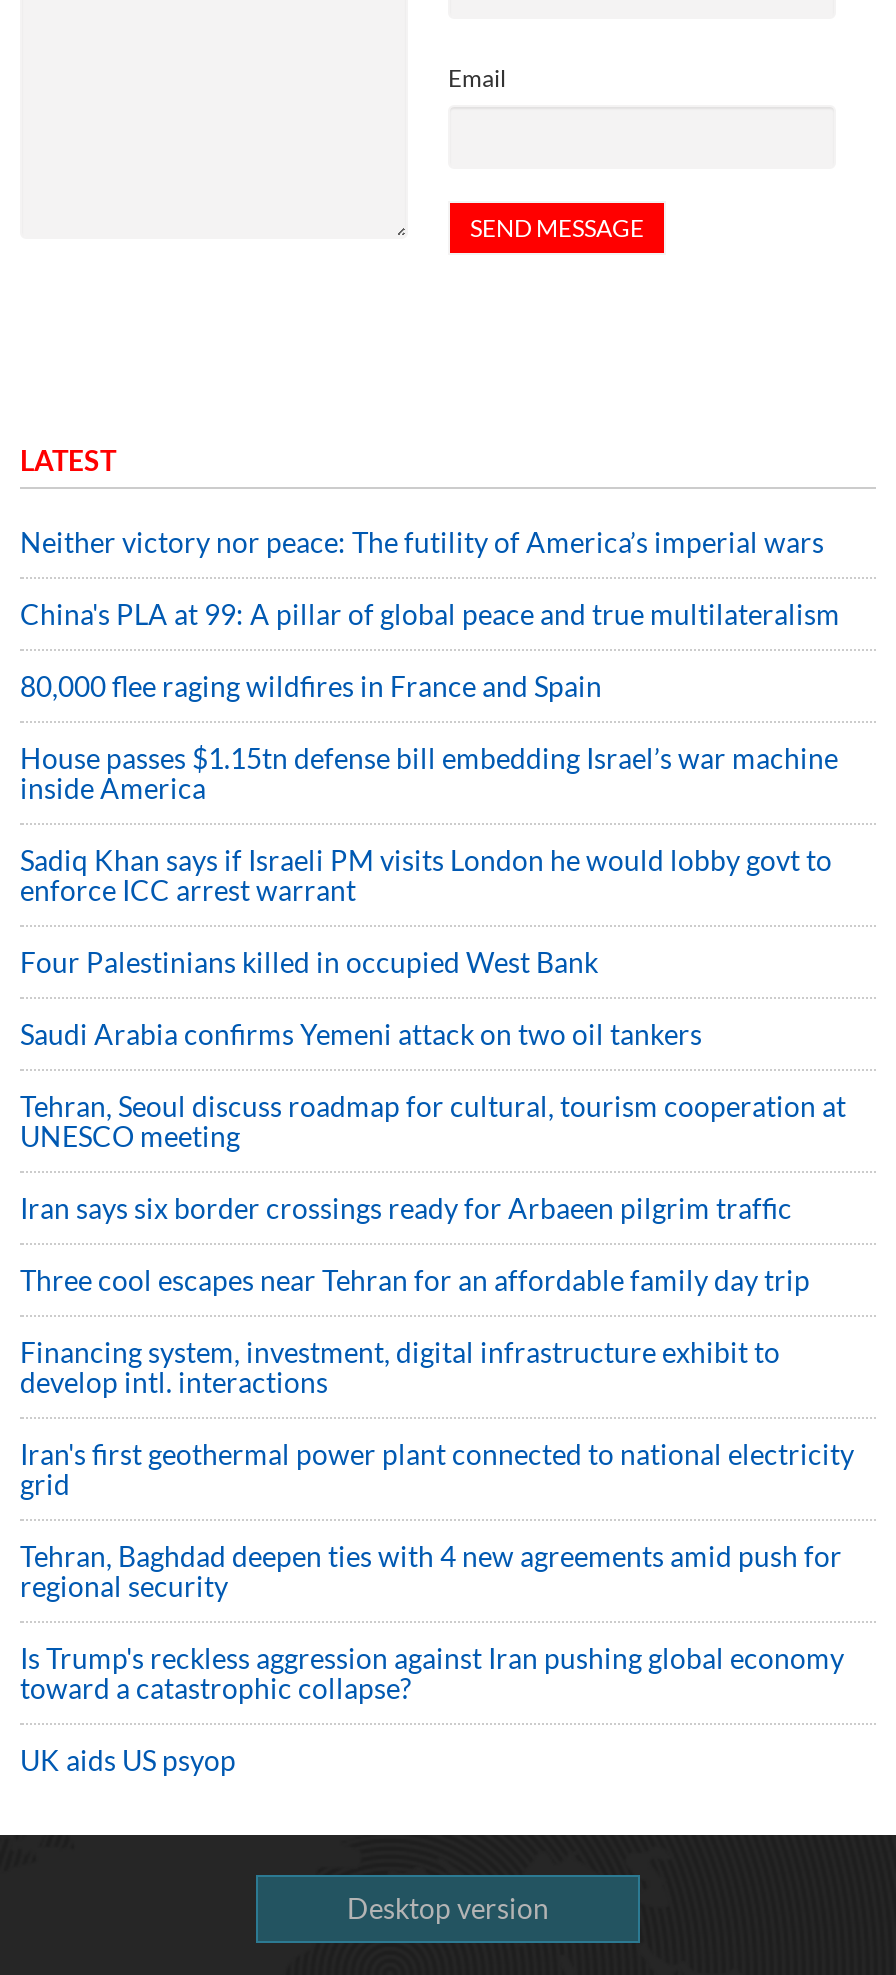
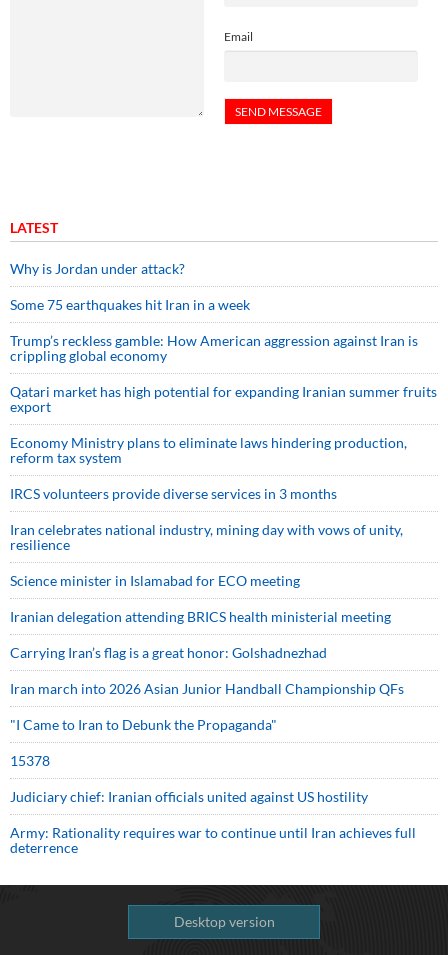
[20,526,824,560] Neither victory nor peace: The futility of America’s imperial wars -> [10,260,185,277] Why is Jordan under attack?
[20,598,840,632] China's PLA at 99: A pillar of global peace and true multilateralism -> [10,296,250,313] Some 75 earthquakes hit Iran in a week
[20,670,602,704] 80,000 flee raging wildfires in France and Spain -> [10,332,418,364] Trump’s reckless gamble: How American aggression against Iran is | crippling global economy
[20,742,838,806] House passes $1.15tn defense bill embedding Israel’s war machine | inside America -> [10,383,437,415] Qatari market has high potential for expanding Iranian summer fruits | export
[20,844,832,908] Sadiq Khan says if Israeli PM visits London he would lobby govt to | enforce ICC arrest warrant -> [10,434,407,466] Economy Ministry plans to eliminate laws hindering production, | reform tax system
[20,946,598,980] Four Palestinians killed in occupied West Bank -> [10,485,337,502] IRCS volunteers provide diverse services in 3 months
[20,1018,702,1052] Saudi Arabia confirms Yemeni attack on two oil tankers -> [10,521,403,553] Iran celebrates national industry, mining day with vows of unity, | resilience
[20,1090,846,1154] Tehran, Seoul discuss roadmap for cultural, tourism cooperation at | UNESCO meeting -> [10,572,300,589] Science minister in Islamabad for ECO meeting
[20,1192,792,1226] Iran says six border crossings ready for Arbaeen pilgrim traffic -> [10,608,391,625] Iranian delegation attending BRICS health ministerial meeting
[20,1264,810,1298] Three cool escapes near Tehran for an affordable family day trip -> [10,644,327,661] Carrying Iran’s flag is a great honor: Golshadnezhad
[20,1336,780,1400] Financing system, investment, digital infrastructure exhibit to | develop intl. interactions -> [10,680,404,697] Iran march into 2026 Asian Junior Handball Championship QFs
[20,1438,854,1502] Iran's first geothermal power plant connected to national electricity | grid -> [10,716,277,733] "I Came to Iran to Debunk the Propaganda"
[20,1540,842,1604] Tehran, Baghdad deepen ties with 4 new agreements amid push for | regional security -> [10,752,50,769] 15378
[20,1642,844,1706] Is Trump's reckless aggression against Iran pushing global economy | toward a catastrophic collapse? -> [10,788,374,805] Judiciary chief: Iranian officials united against US hostility
[20,1744,236,1778] UK aids US psyop -> [10,824,416,856] Army: Rationality requires war to continue until Iran achieves full | deterrence

